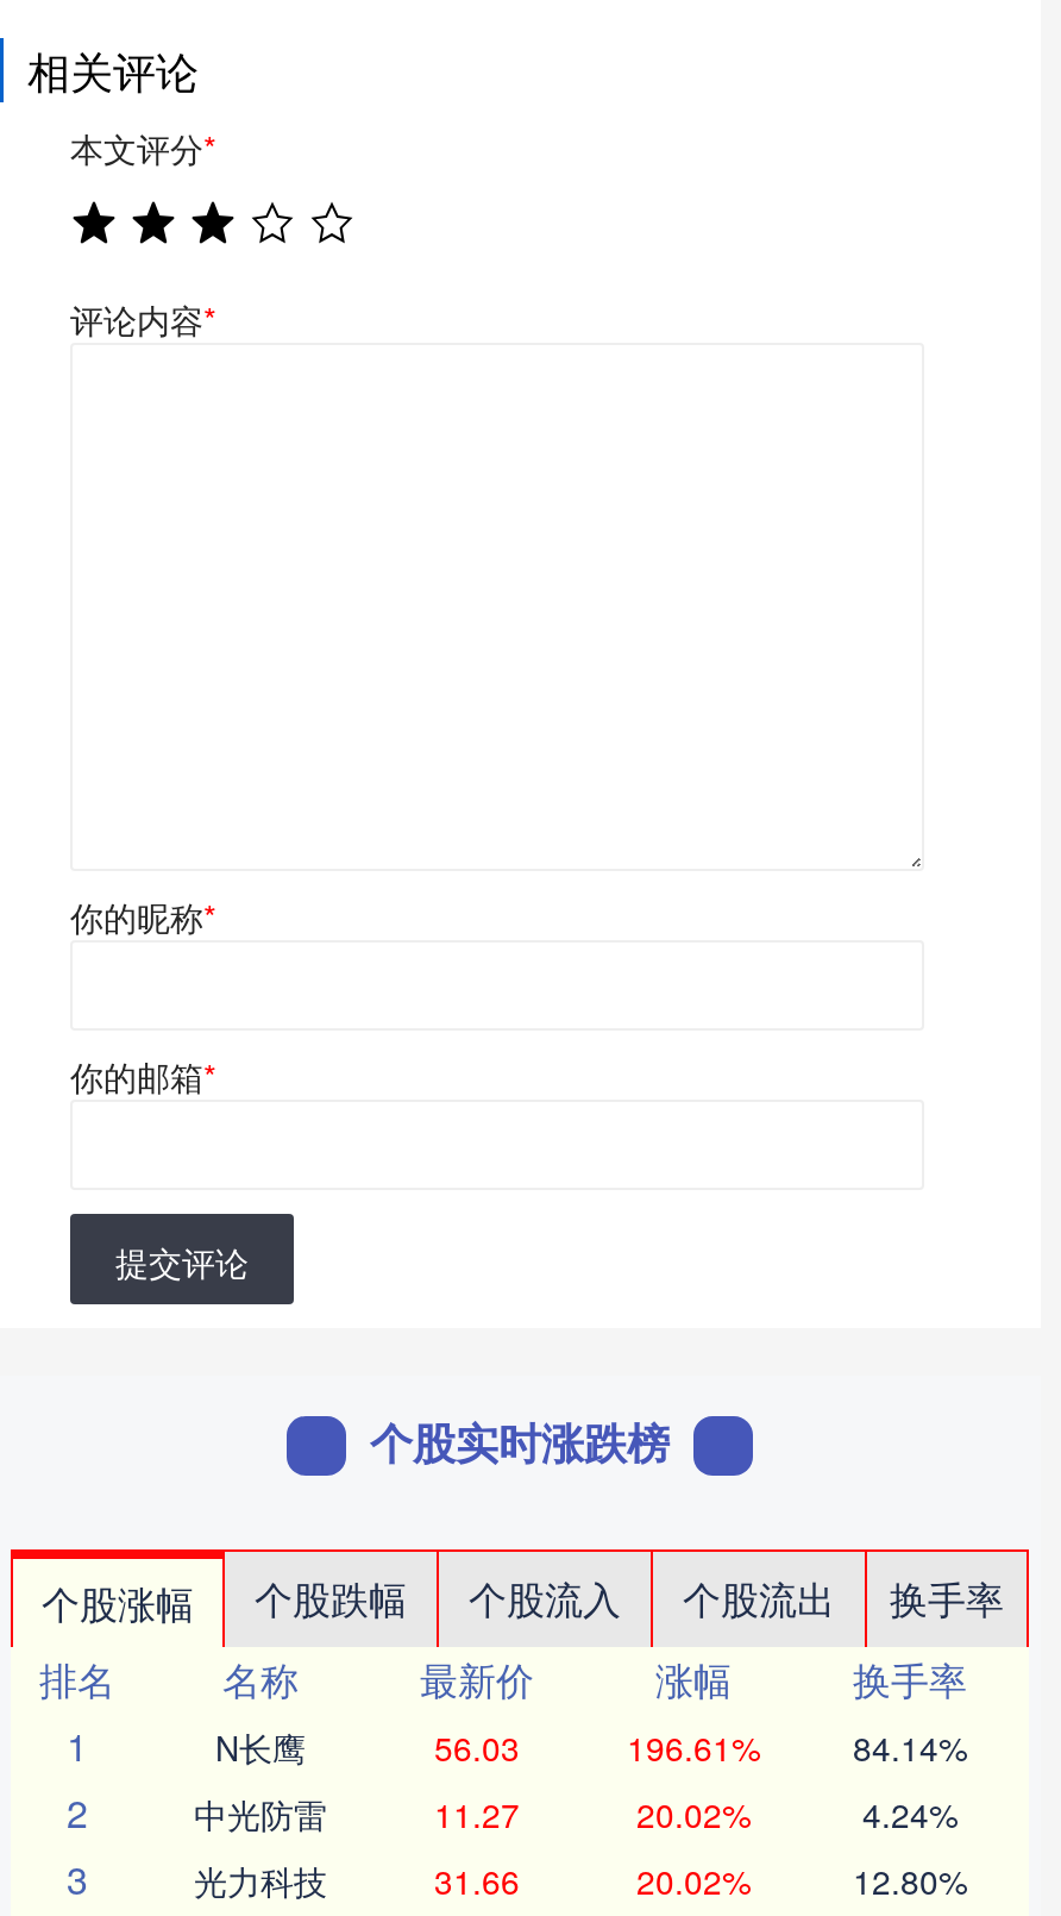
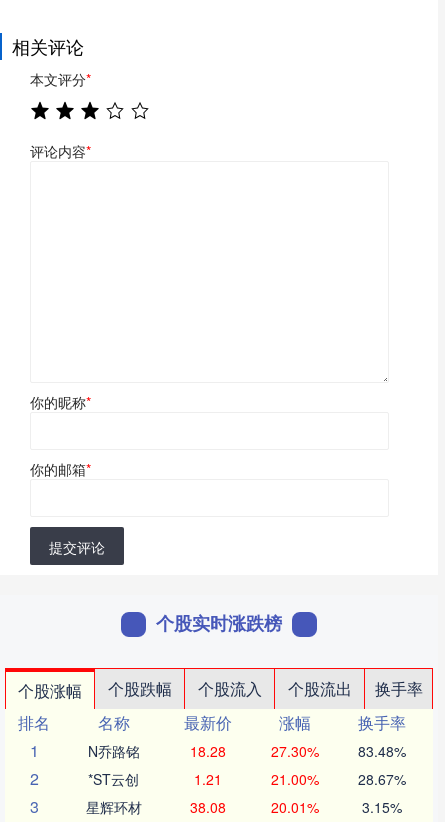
[215,1723,967,1771] N长鹰 | 56.03 | 196.61% | 84.14% -> [87,741,405,761] N乔路铭 | 18.28 | 27.30% | 83.48%
[194,1790,958,1837] 中光防雷 | 11.27 | 20.02% | 4.24% -> [88,769,405,789] *ST云创 | 1.21 | 21.00% | 28.67%
[194,1856,967,1904] 光力科技 | 31.66 | 20.02% | 12.80% -> [85,797,401,817] 星辉环材 | 38.08 | 20.01% | 3.15%

